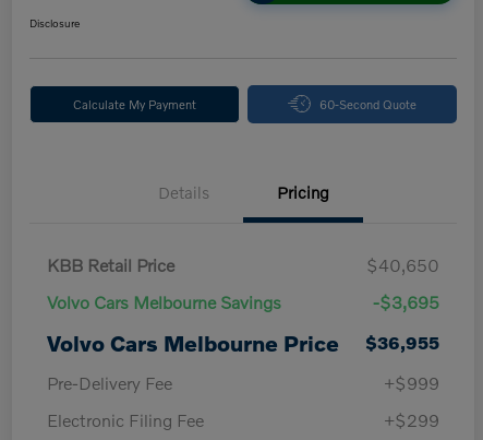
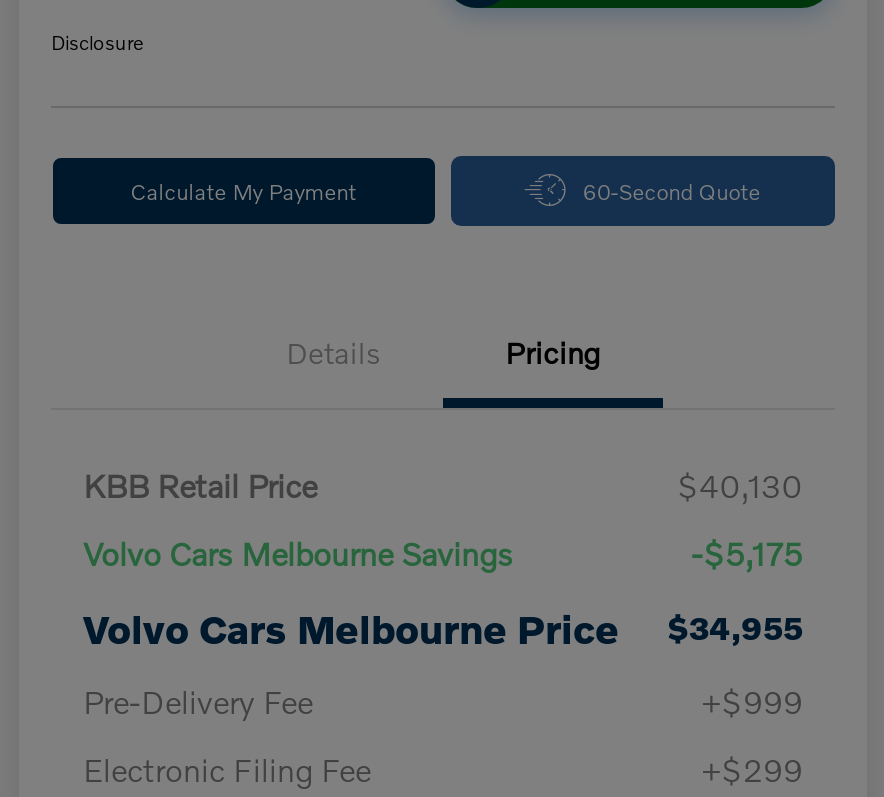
[366,254,439,275] $40,650 -> [677,465,803,503] $40,130
[373,291,439,312] -$3,695 -> [691,533,803,571] -$5,175
[47,329,439,356] Volvo Cars Melbourne Price $36,955 -> [83,603,803,651] Volvo Cars Melbourne Price $34,955

